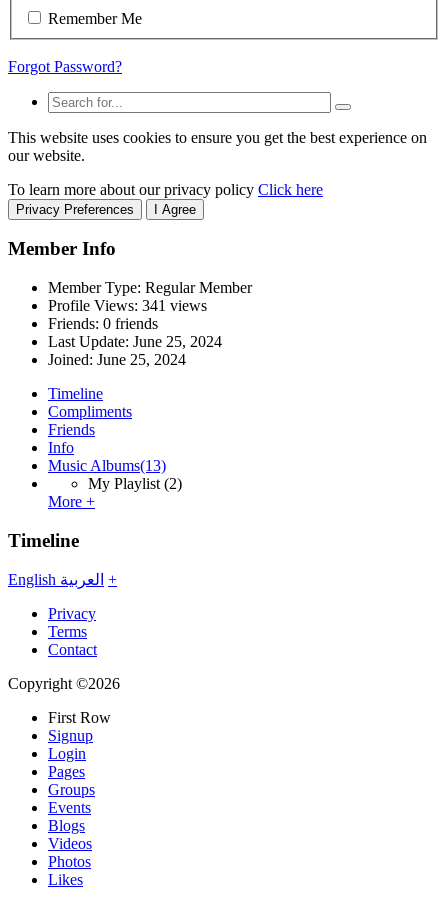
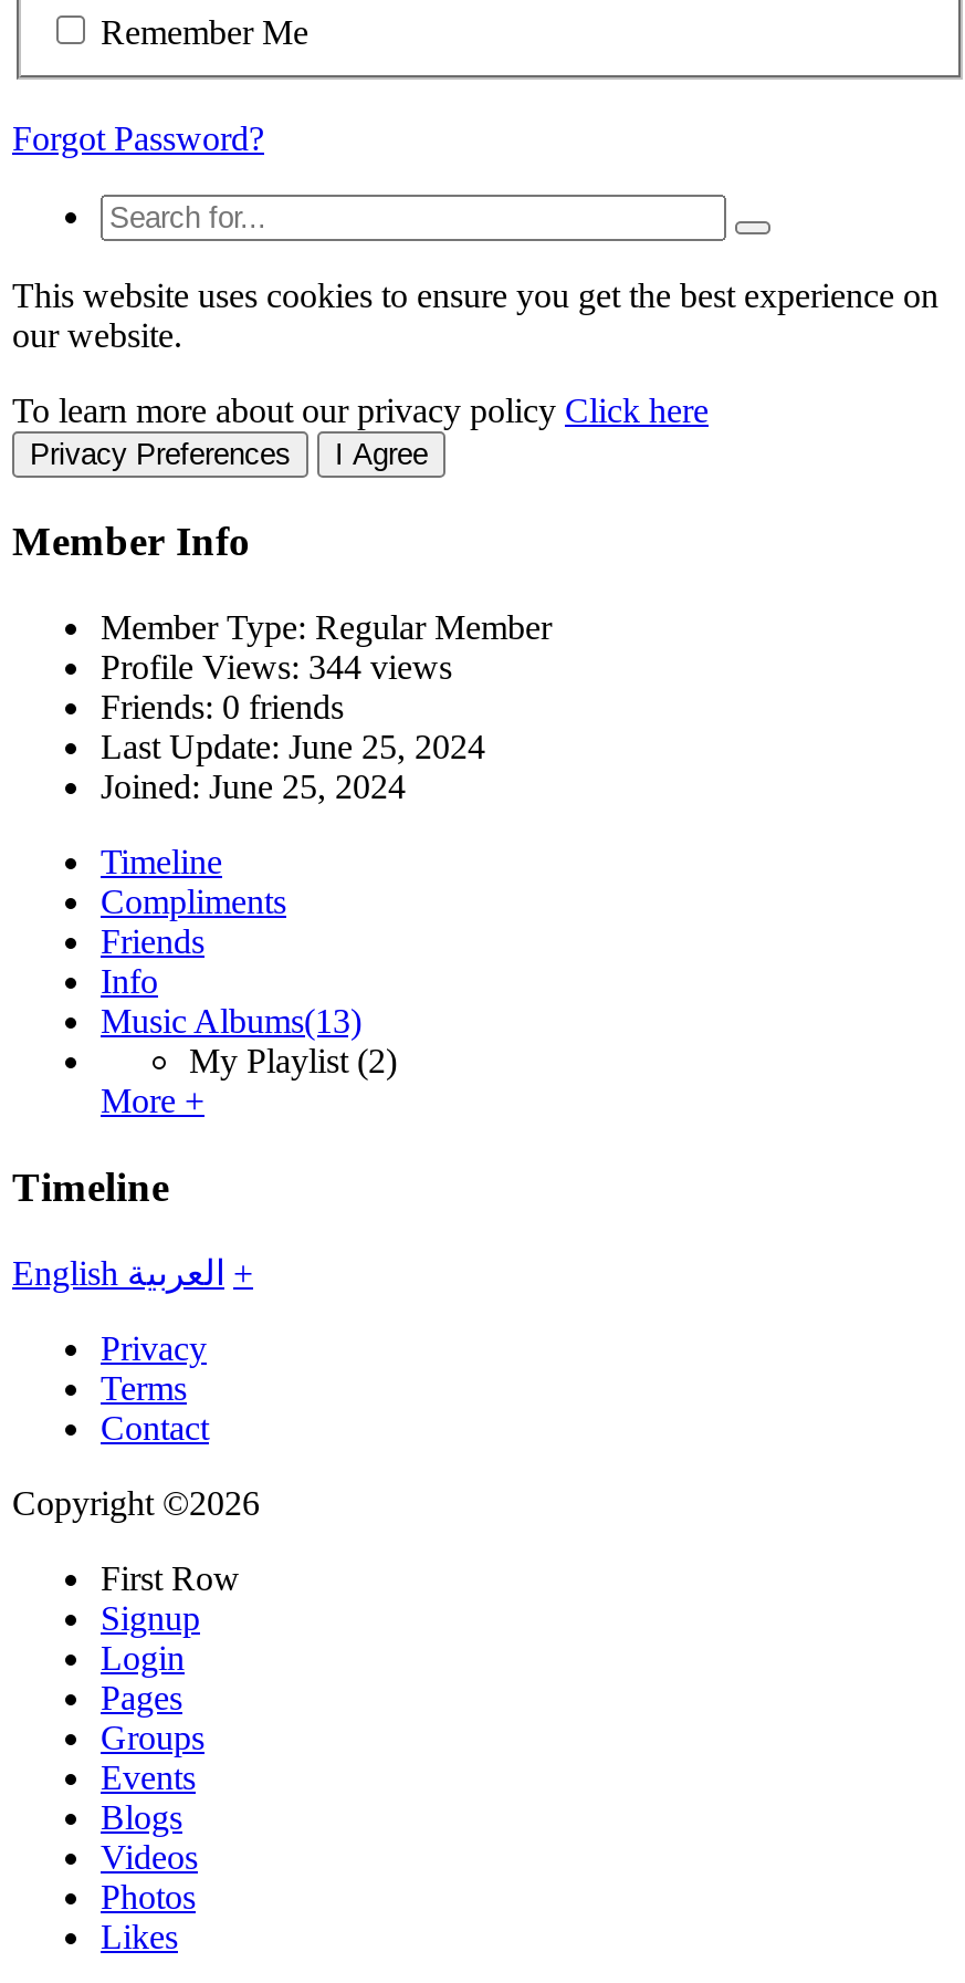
[48,297,207,314] Profile Views: 341 views -> [101,648,452,686] Profile Views: 344 views

